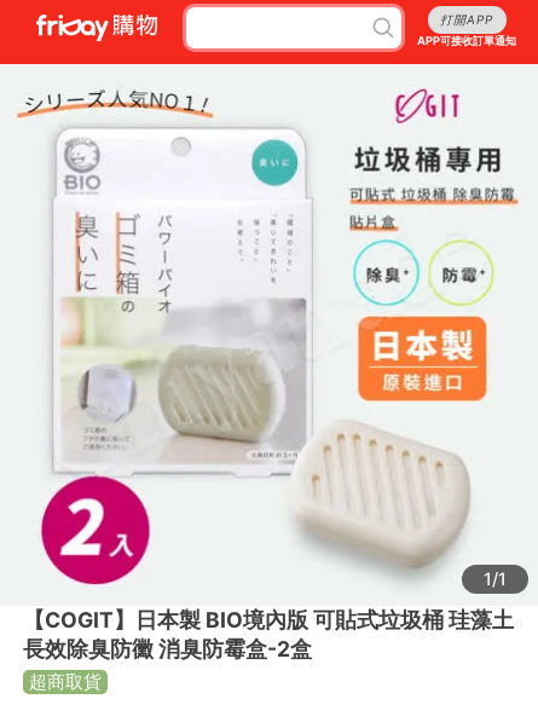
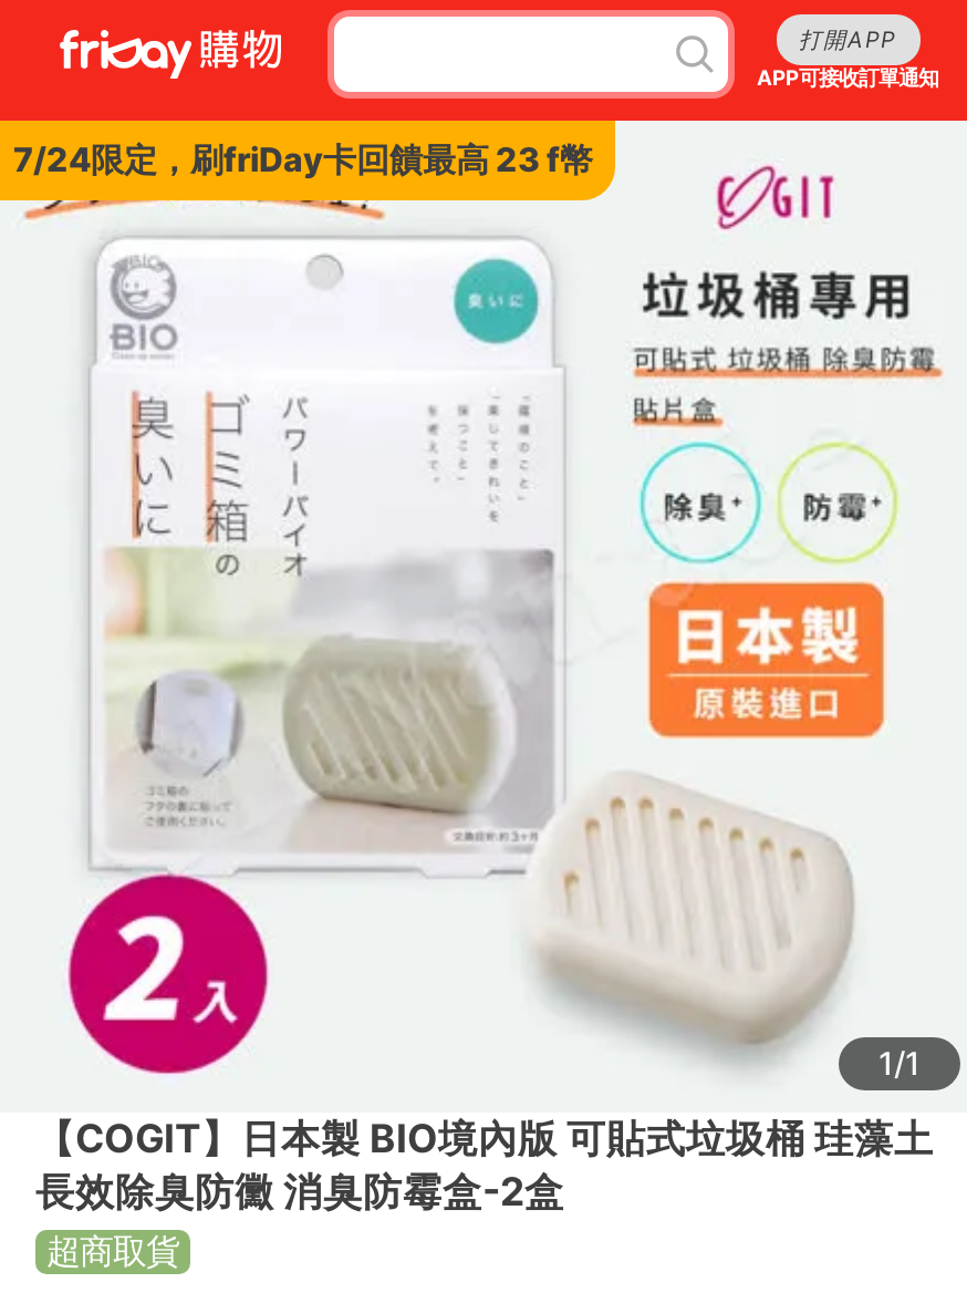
none -> [13,138,593,180] 7/24限定，刷friDay卡回饋最高 23 f幣

